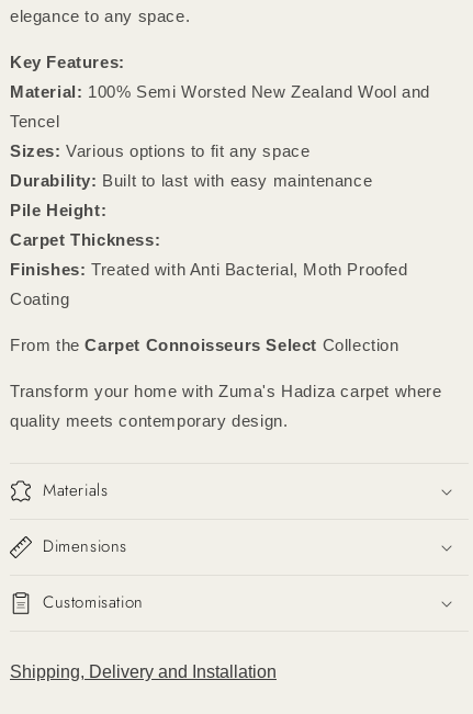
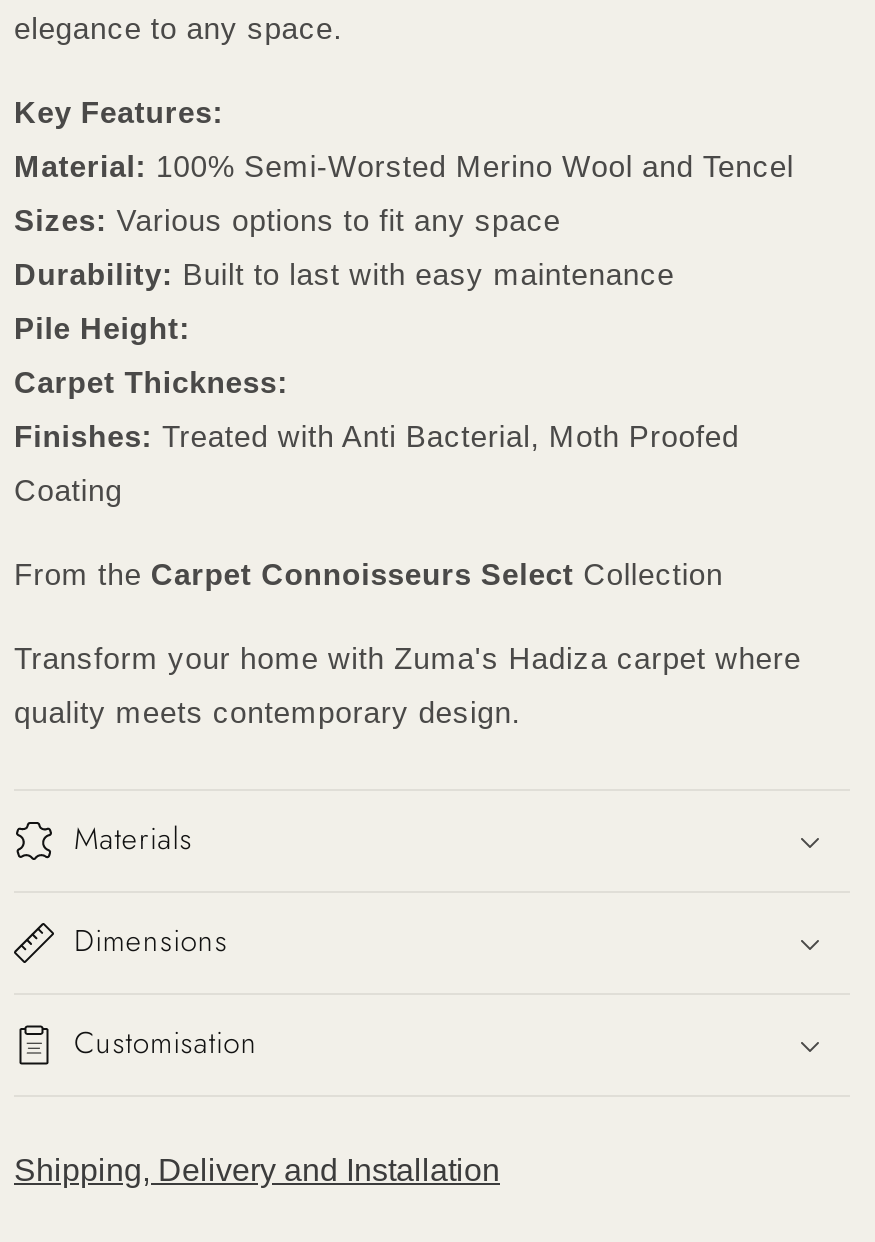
[10,82,430,130] Material: 100% Semi Worsted New Zealand Wool and | Tencel -> [14,148,794,182] Material: 100% Semi-Worsted Merino Wool and Tencel

